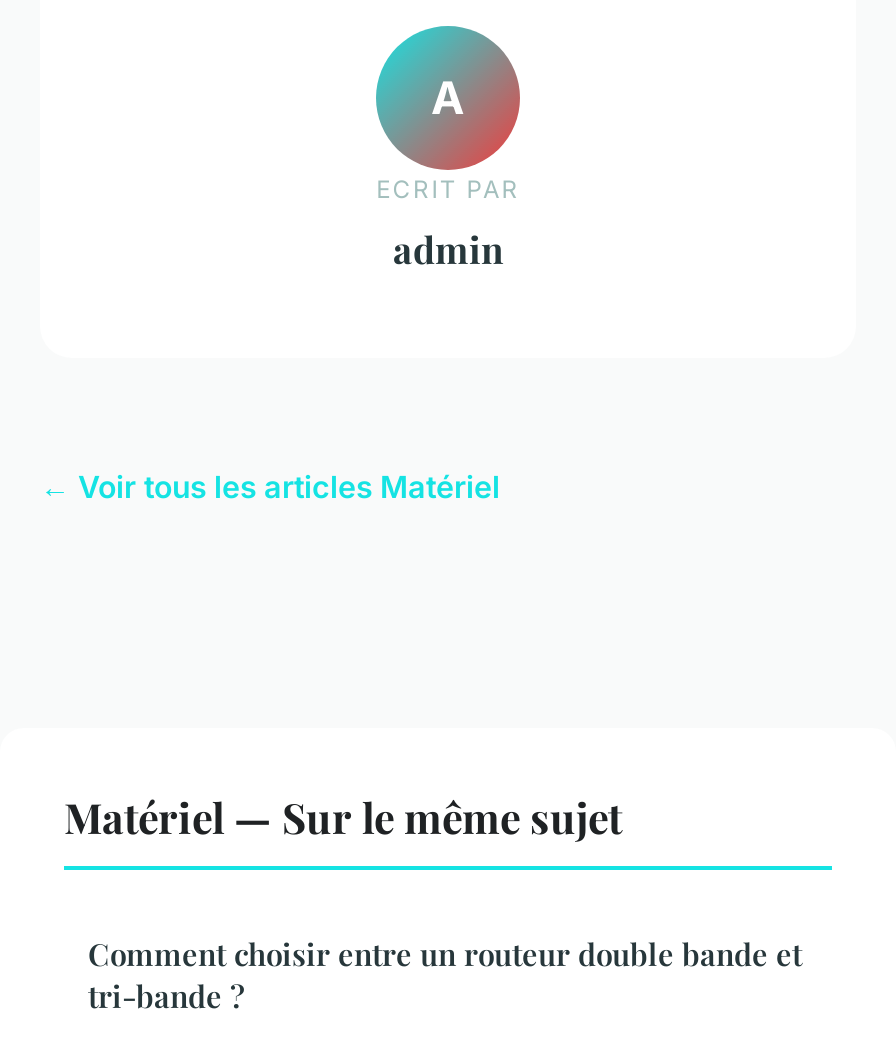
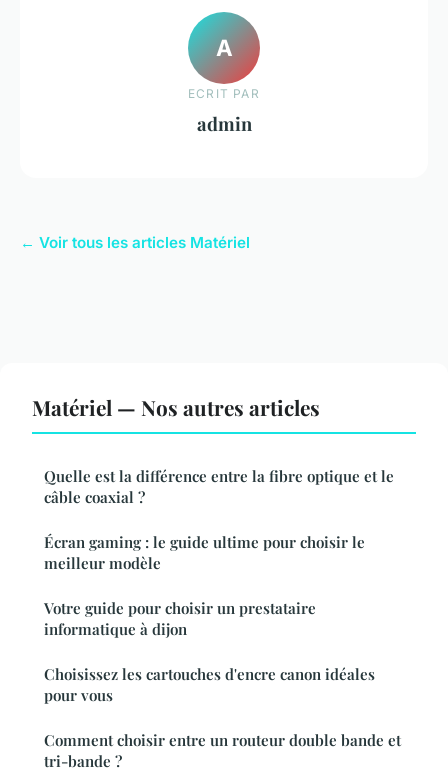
[64,787,622,843] Matériel — Sur le même sujet -> [32,392,394,704] Matériel — Nos autres articles | Quelle est la différence entre la fibre optique et le | câble coaxial ? | Écran gaming : le guide ultime pour choisir le | meilleur modèle | Votre guide pour choisir un prestataire | informatique à dijon | Choisissez les cartouches d'encre canon idéales | pour vous

